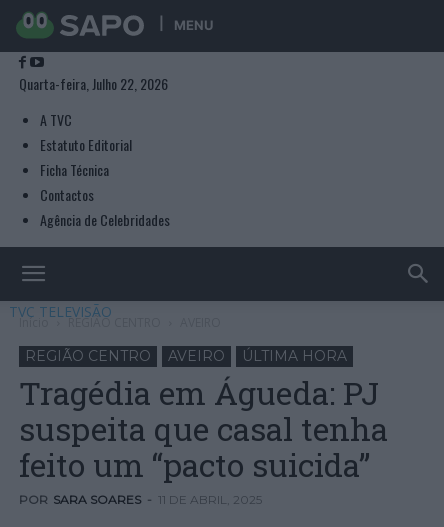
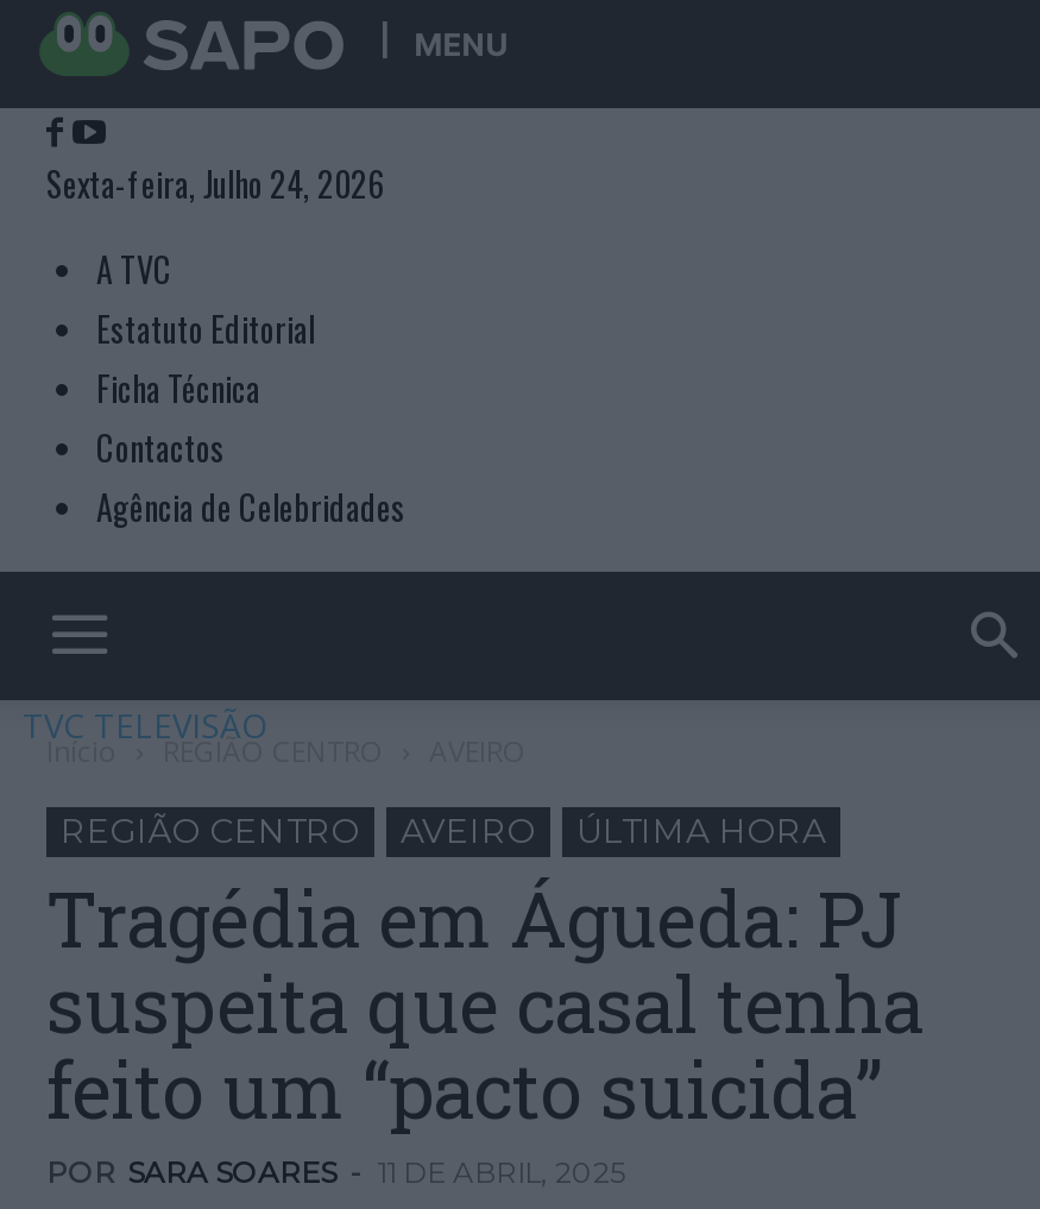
[19,73,168,94] Quarta-feira, Julho 22, 2026 -> [46,158,384,208] Sexta-feira, Julho 24, 2026

